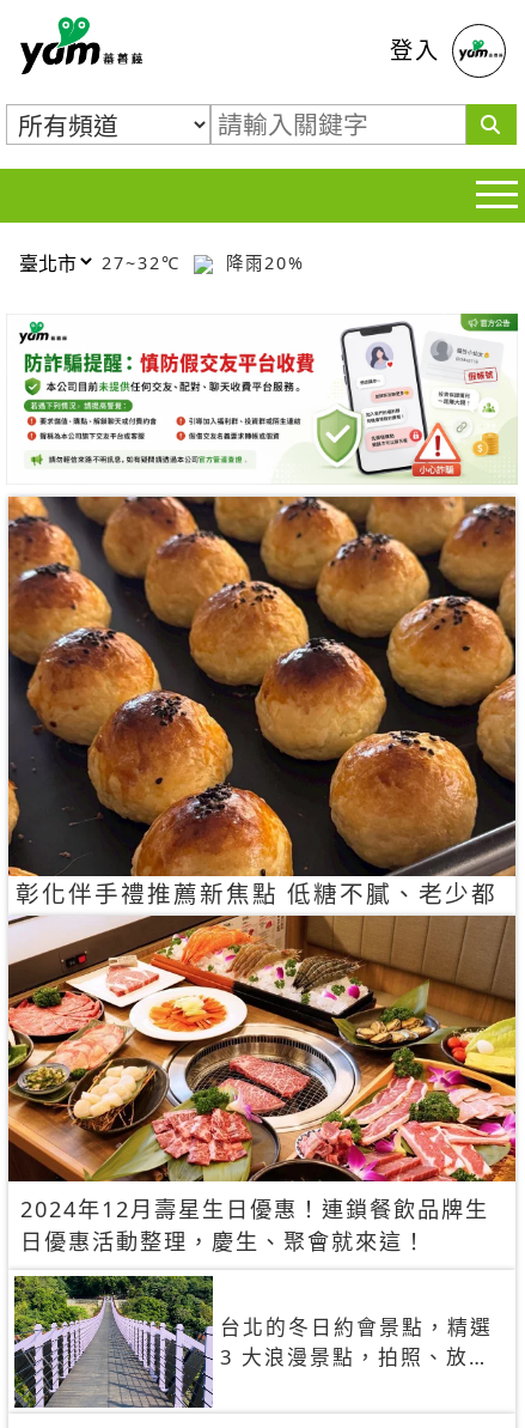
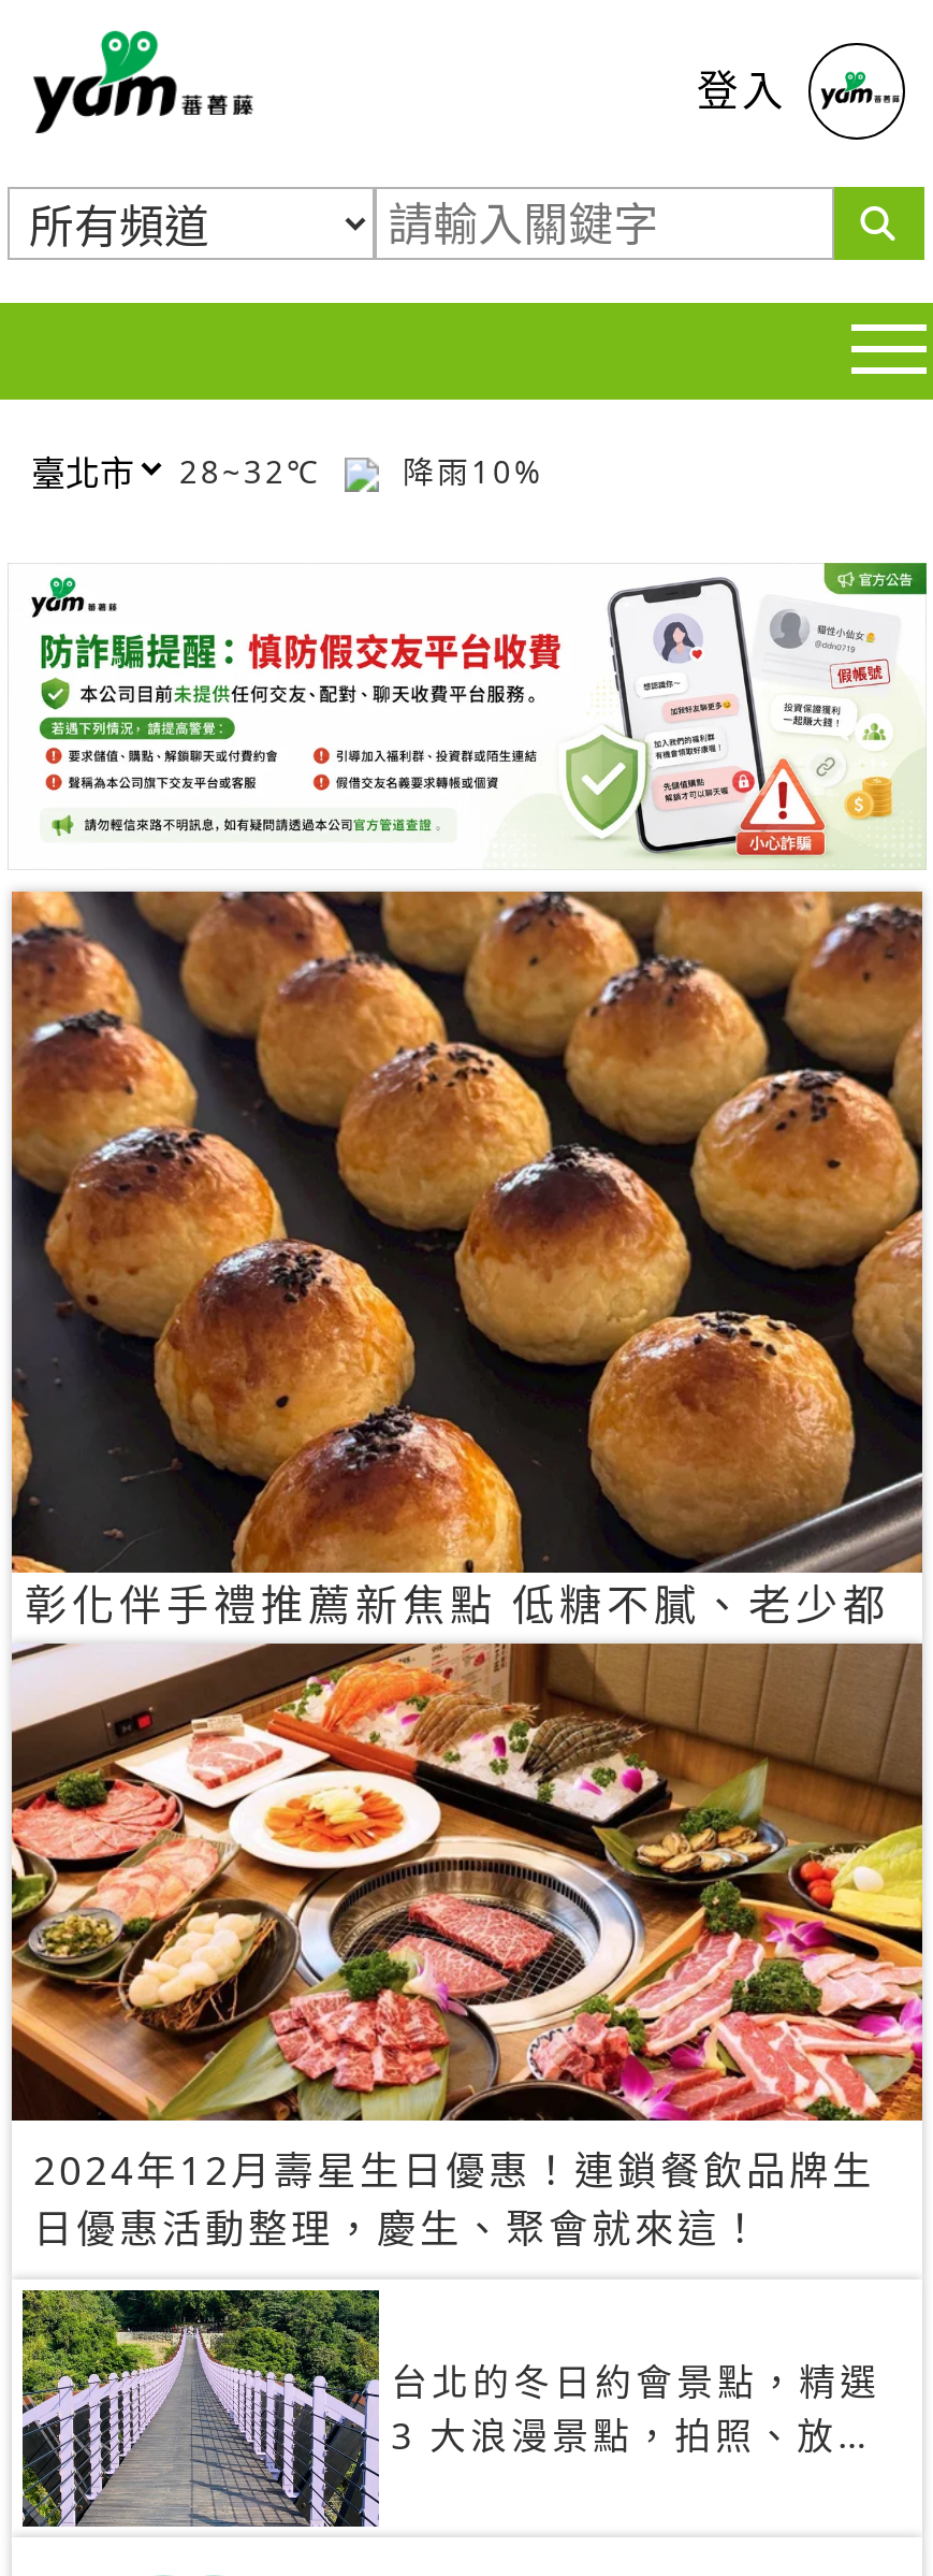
[102,251,188,274] 27~32℃ -> [179,450,334,491] 28~32℃
[219,251,305,274] 降雨20% -> [390,450,544,491] 降雨10%

